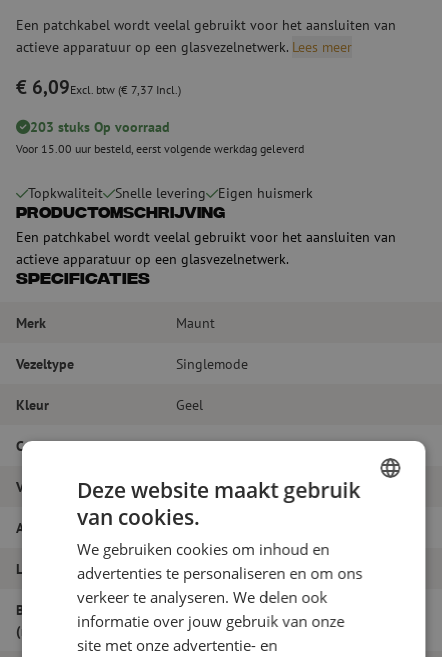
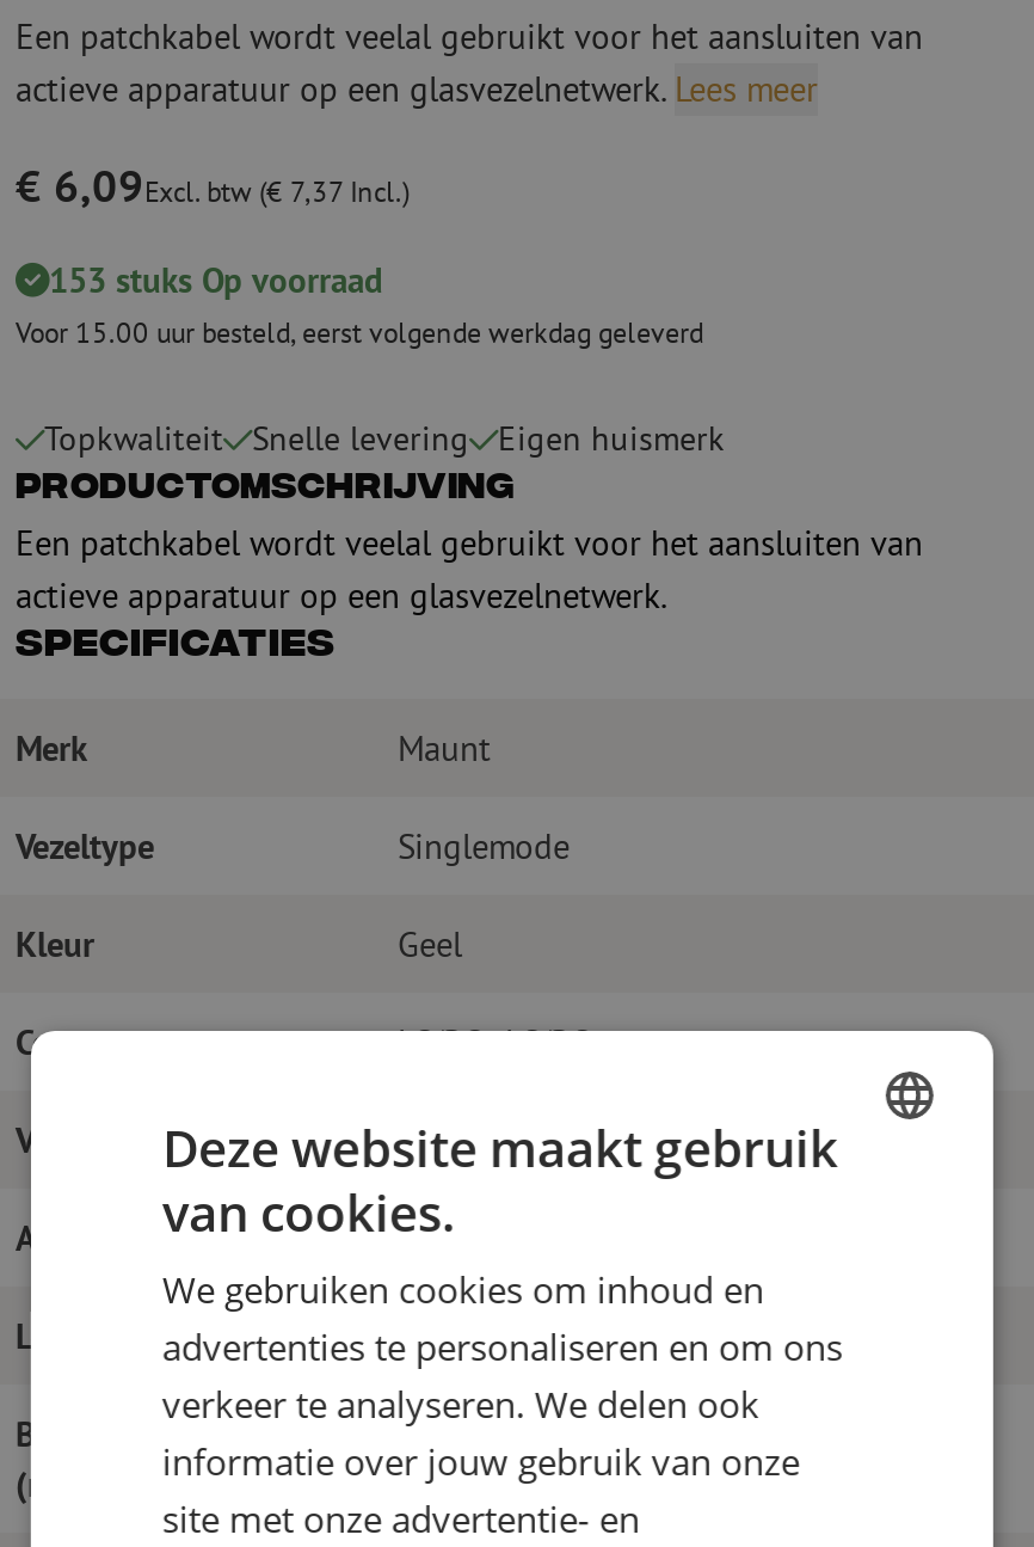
[30,117,170,136] 203 stuks Op voorraad -> [49,258,383,303] 153 stuks Op voorraad

